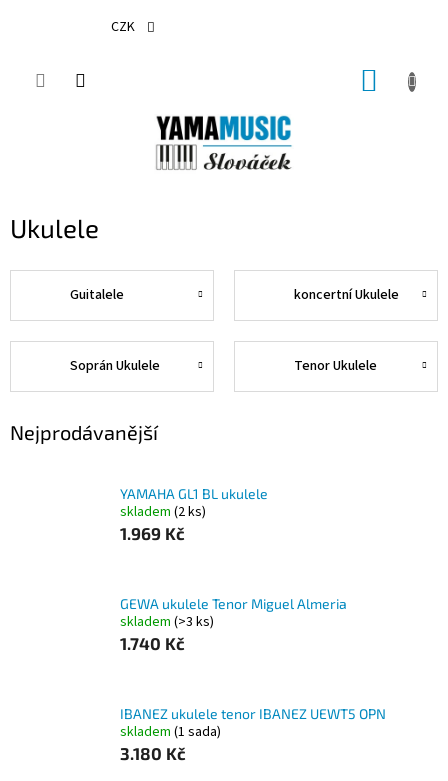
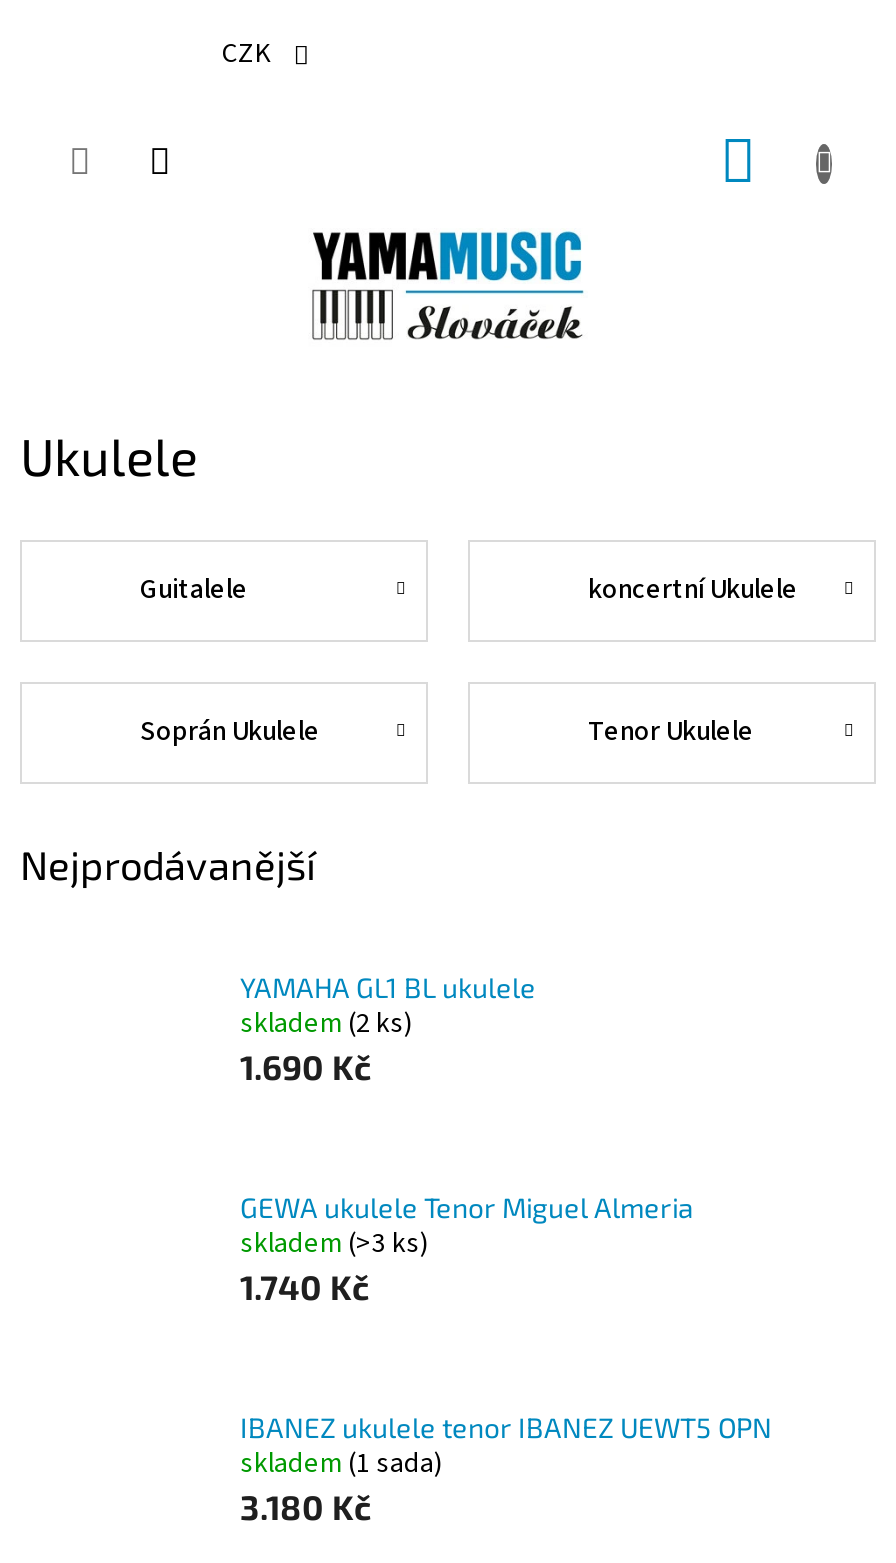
[120,523,185,543] 1.969 Kč -> [240,1046,372,1086] 1.690 Kč

